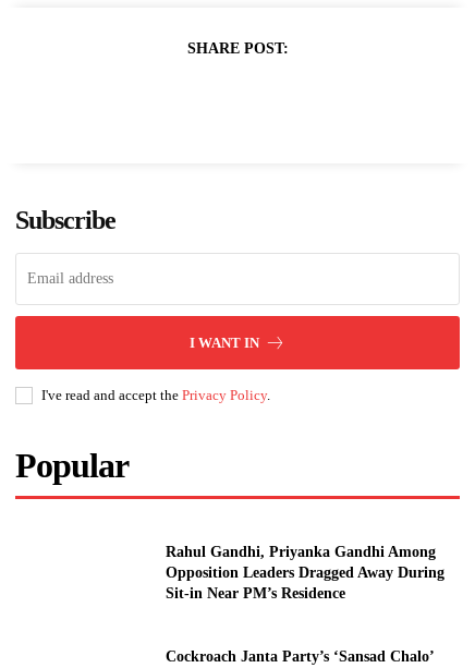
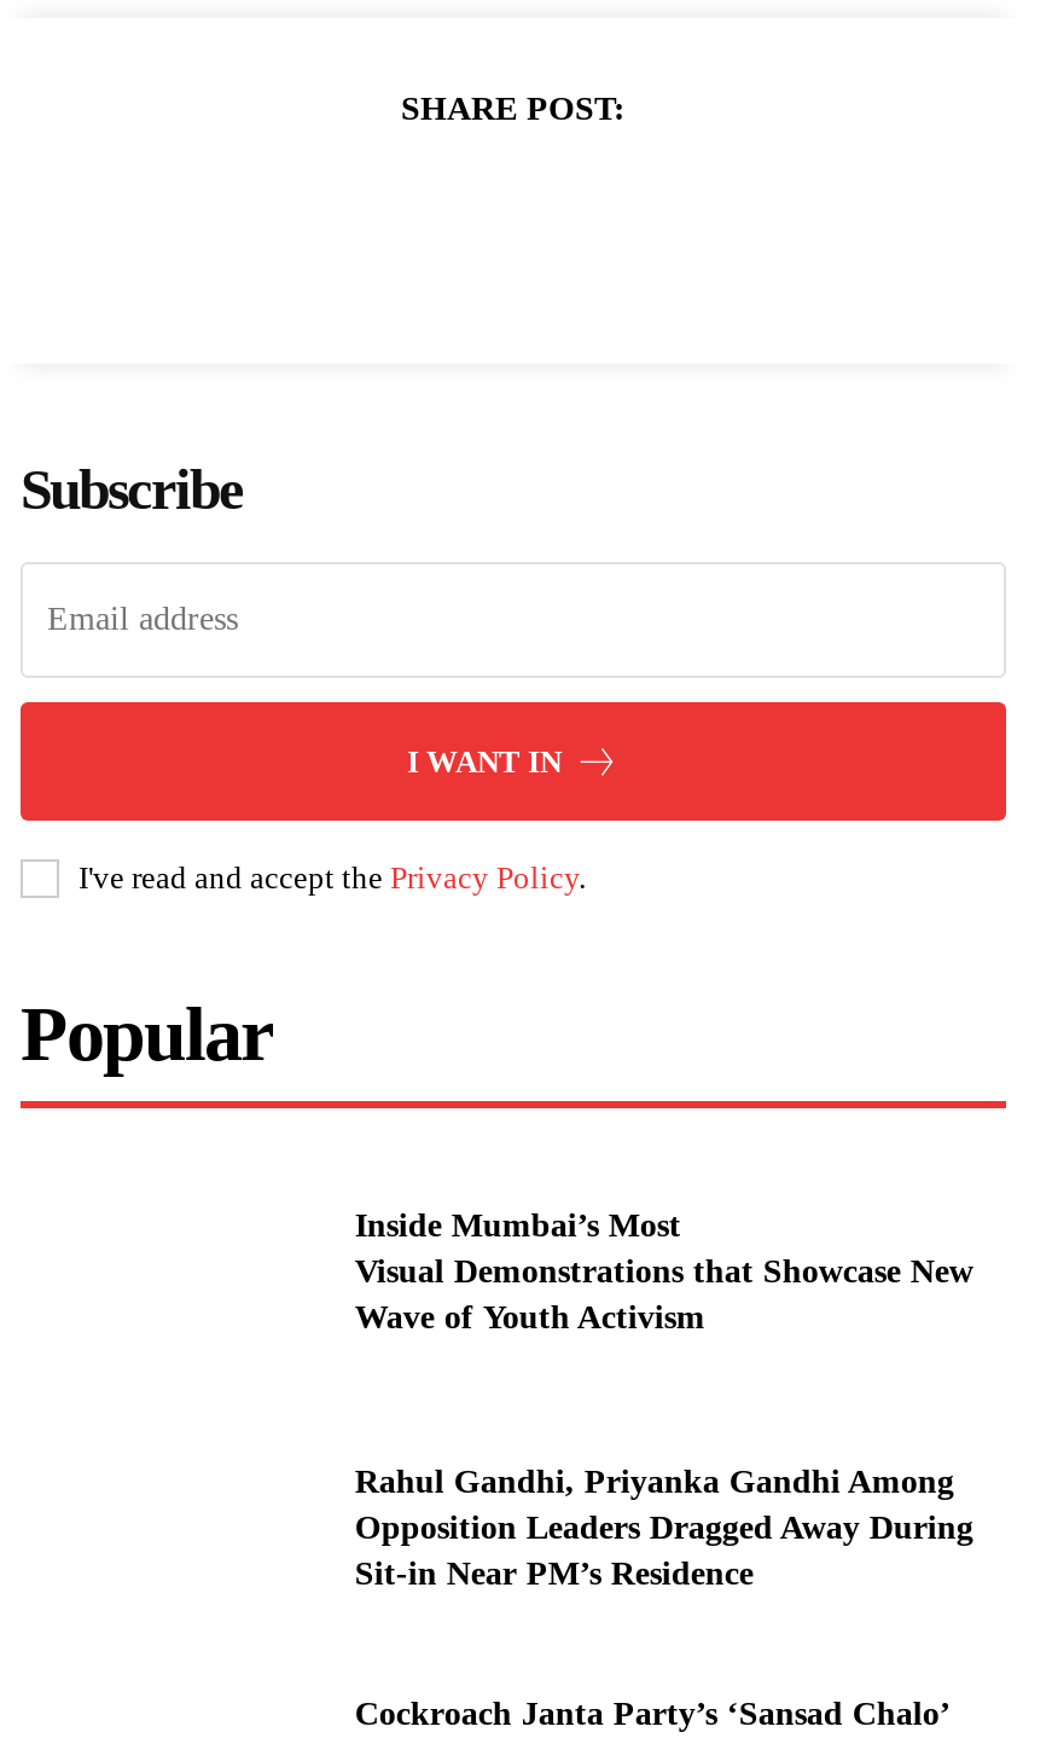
none -> [355,1208,973,1336] Inside Mumbai’s Most | Visual Demonstrations that Showcase New | Wave of Youth Activism

